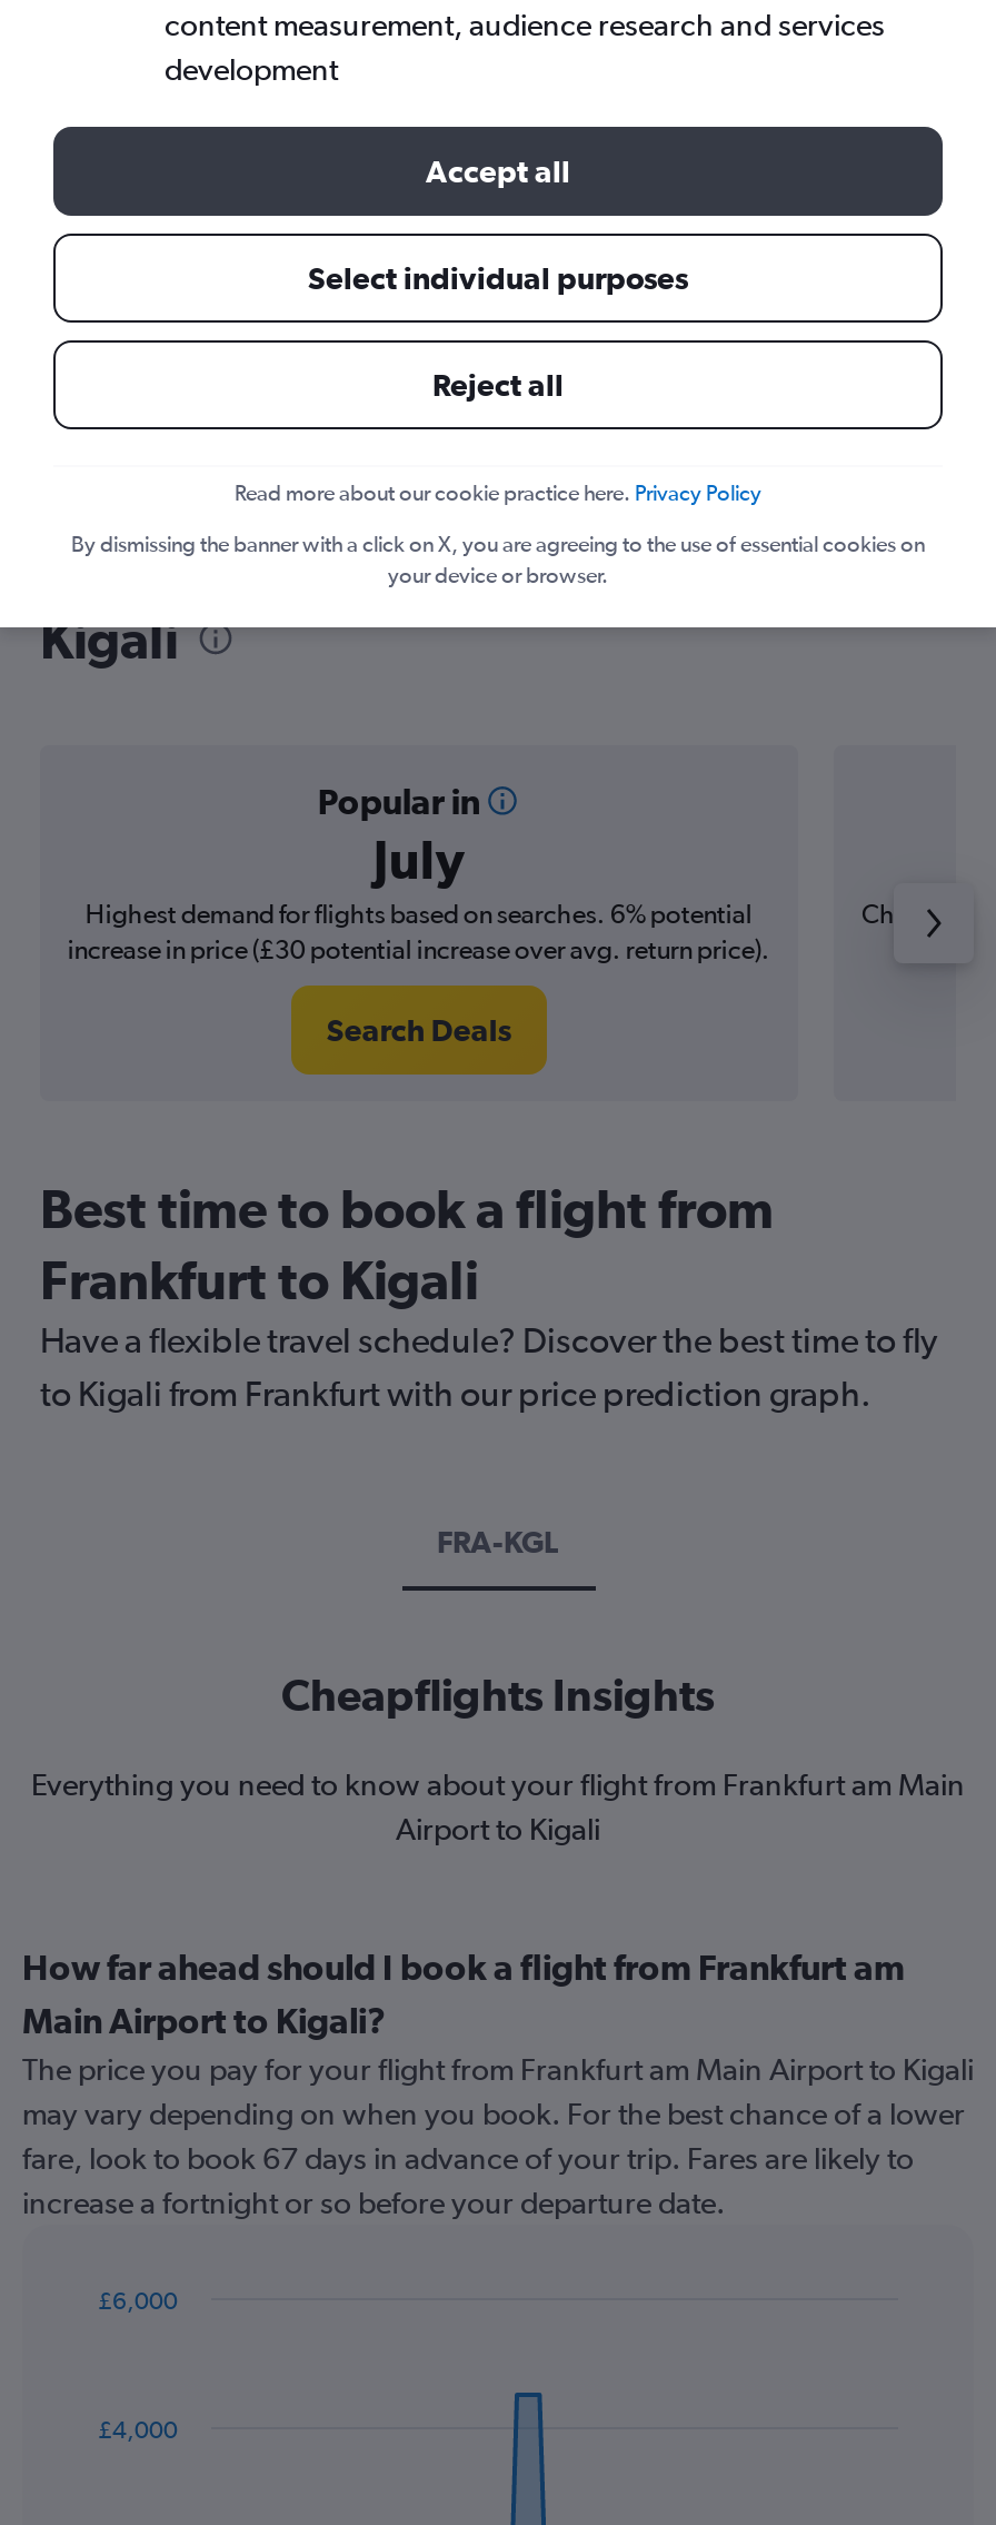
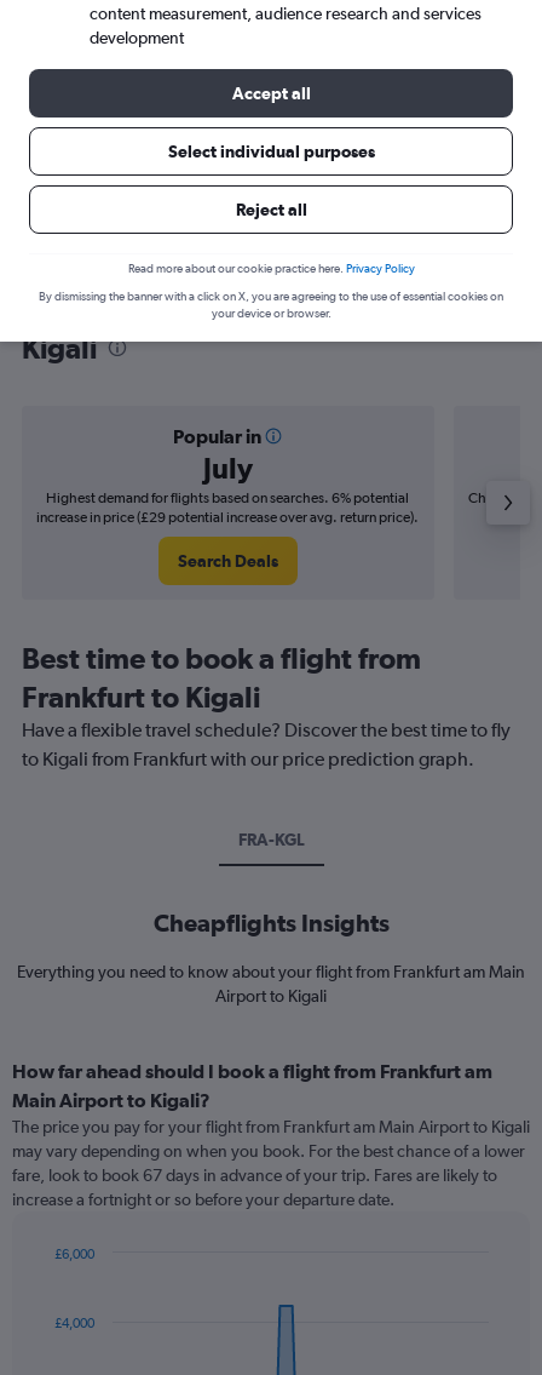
[67,934,770,966] increase in price (£30 potential increase over avg. return price). -> [37,509,419,526] increase in price (£29 potential increase over avg. return price).

